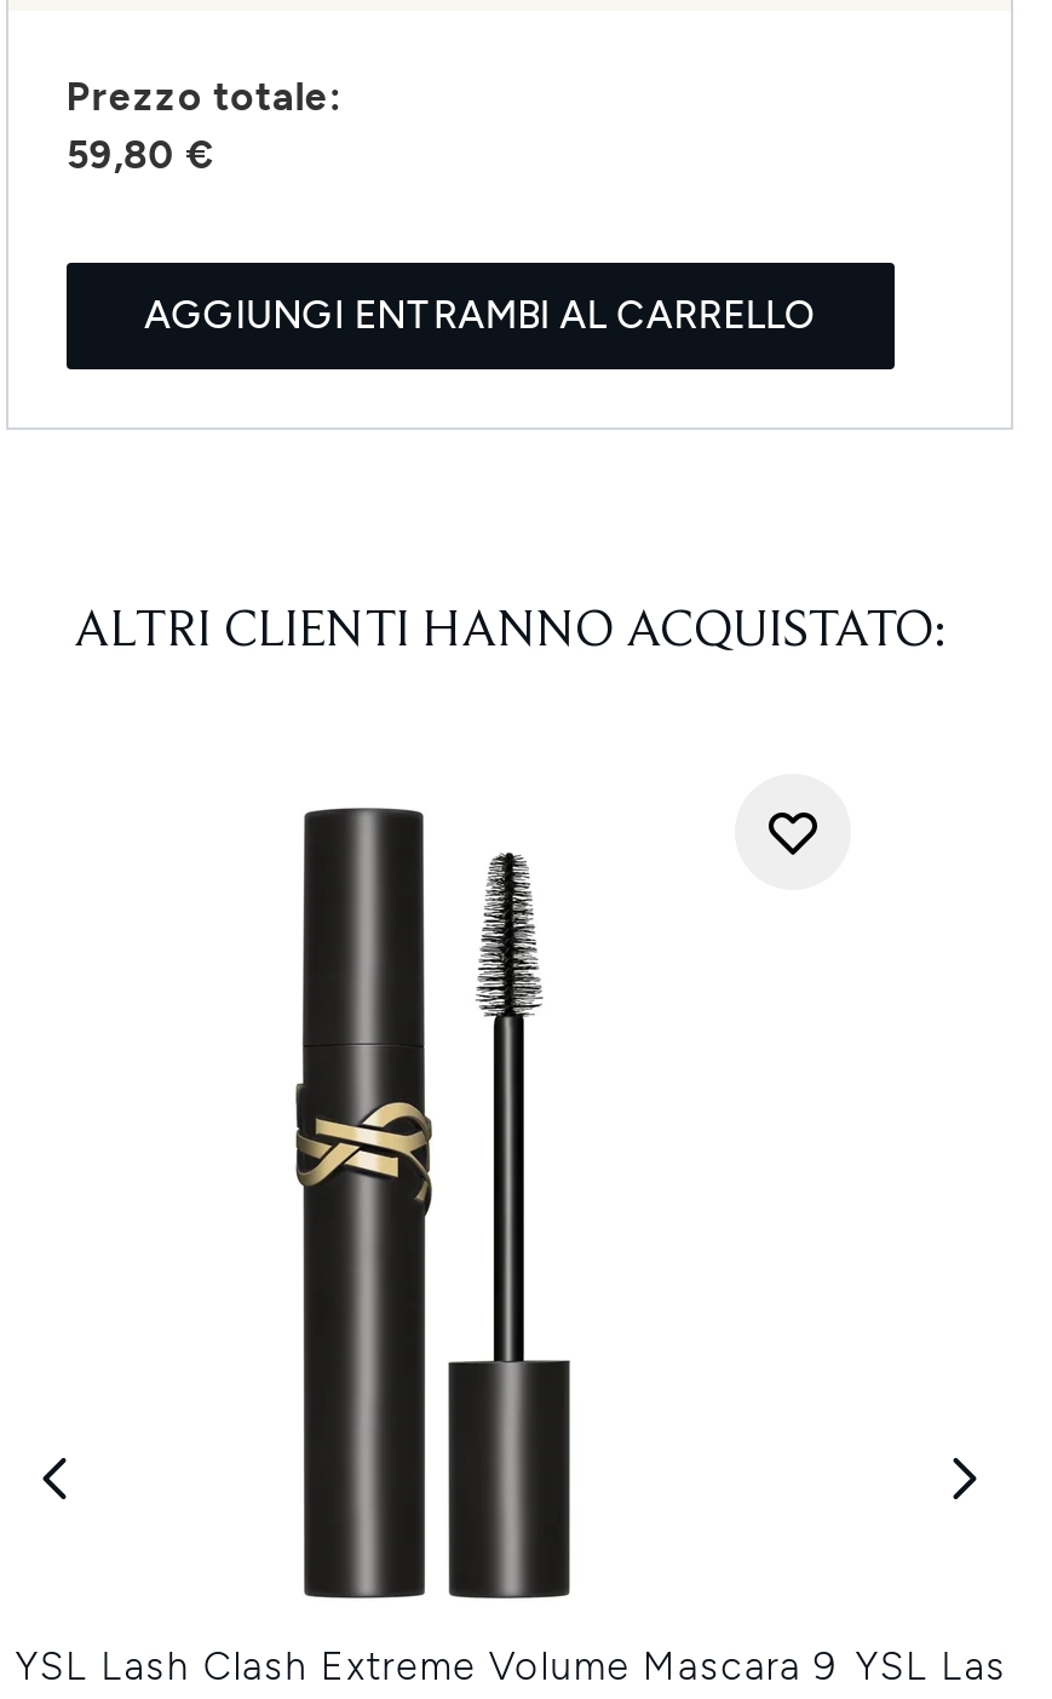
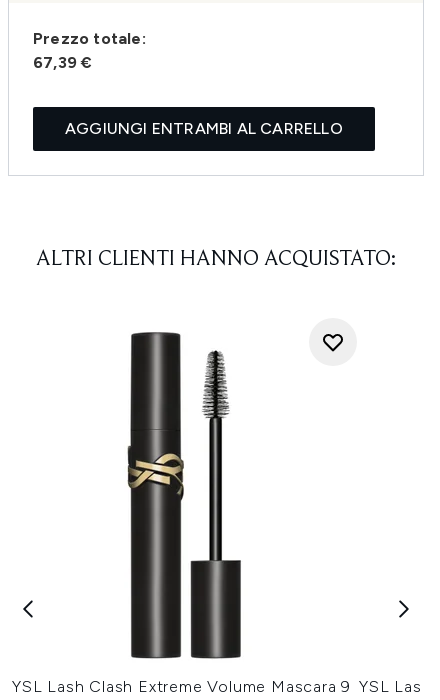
[67,132,213,178] 59,80 € -> [33,53,92,72] 67,39 €

